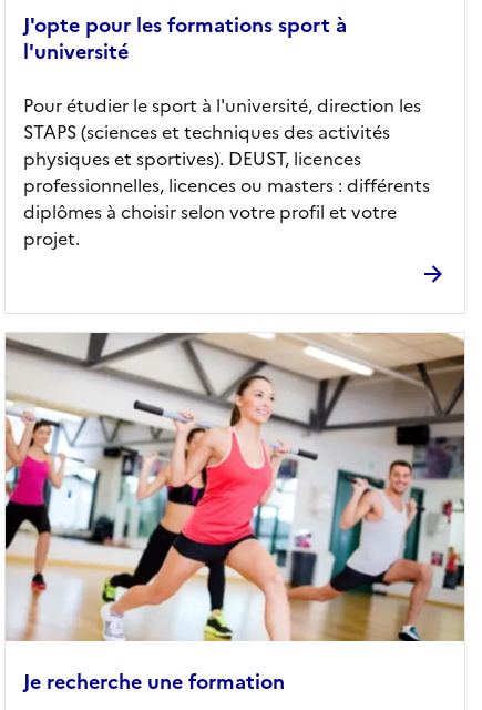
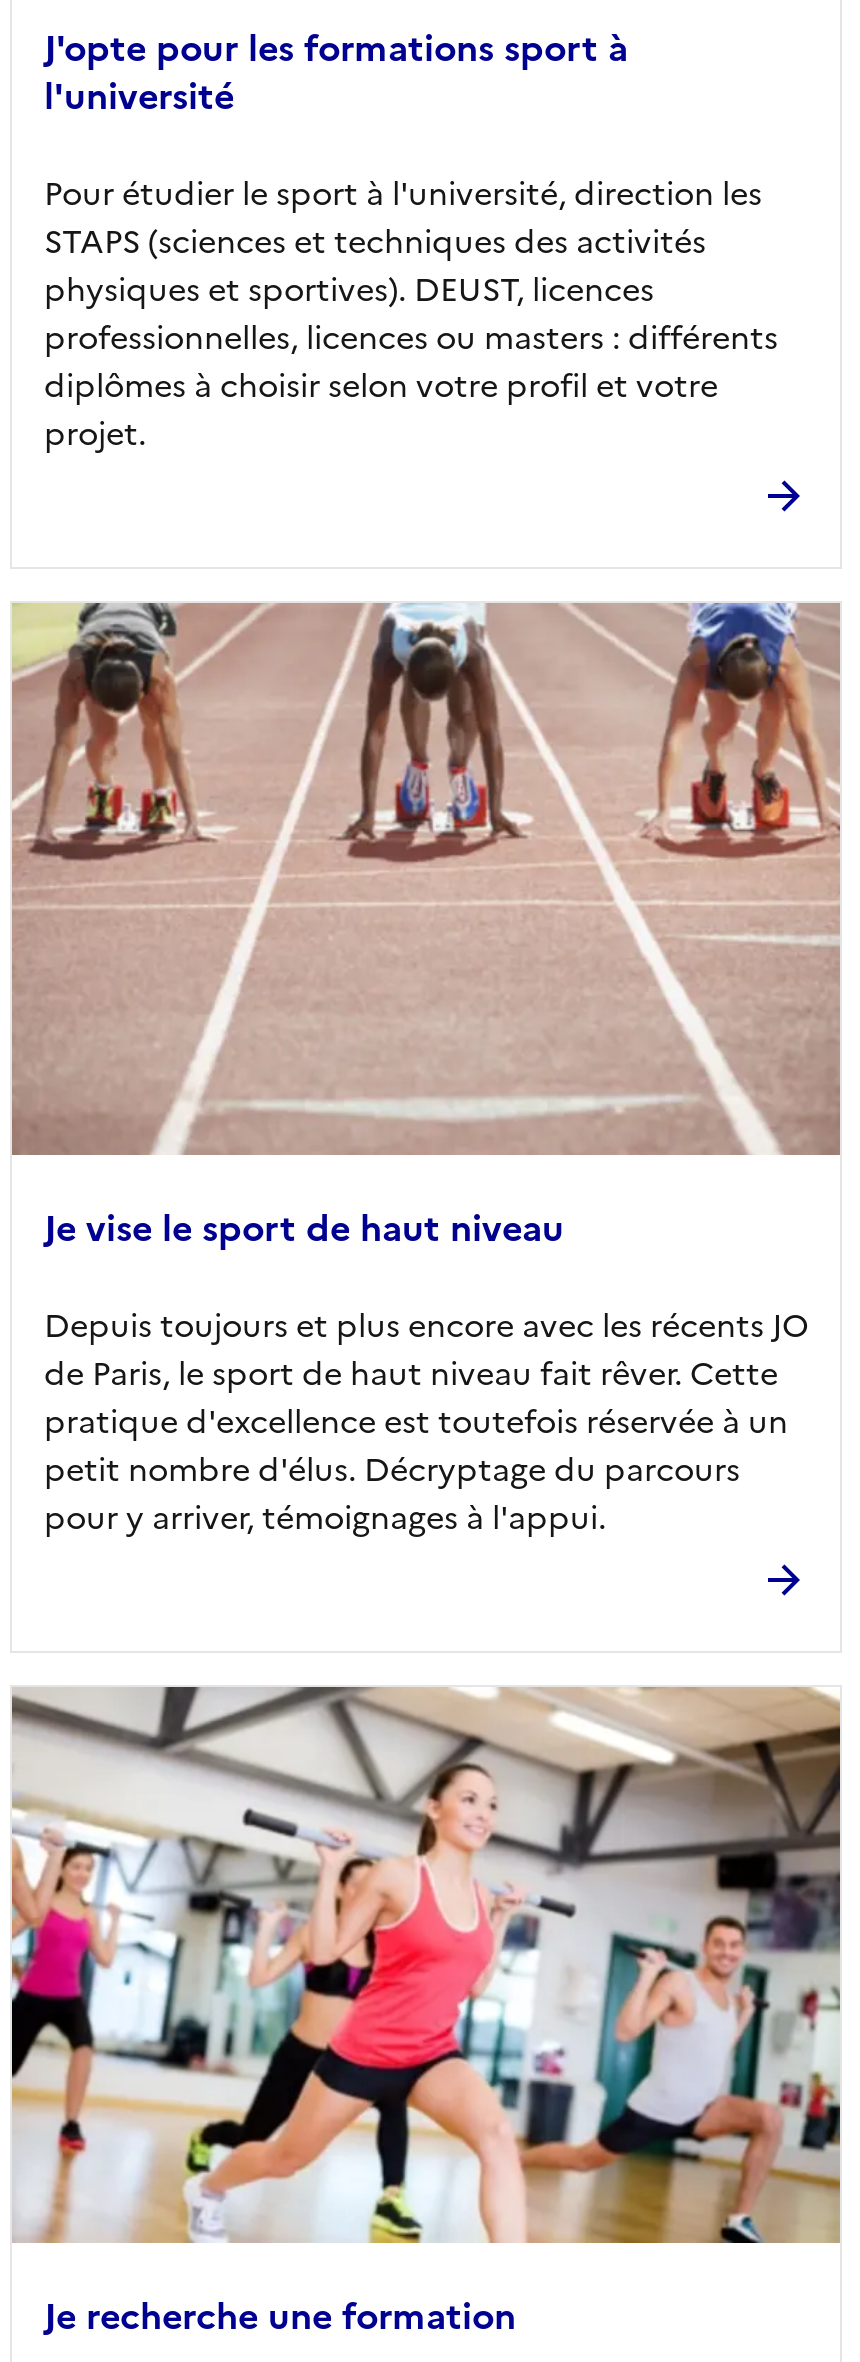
none -> [10,601,842,1538] [image] | Je vise le sport de haut niveau | Depuis toujours et plus encore avec les récents JO | de Paris, le sport de haut niveau fait rêver. Cette | pratique d'excellence est toutefois réservée à un | petit nombre d'élus. Décryptage du parcours | pour y arriver, témoignages à l'appui.

